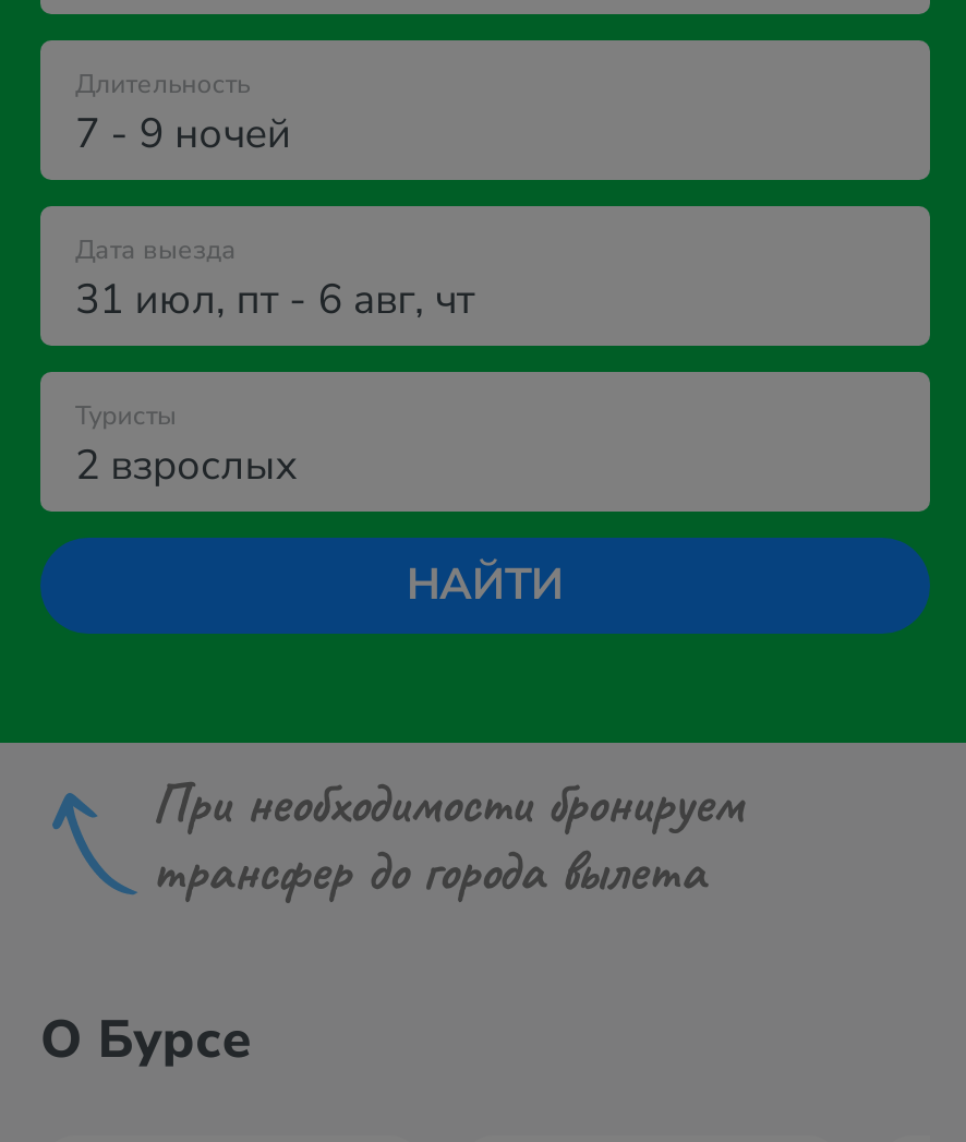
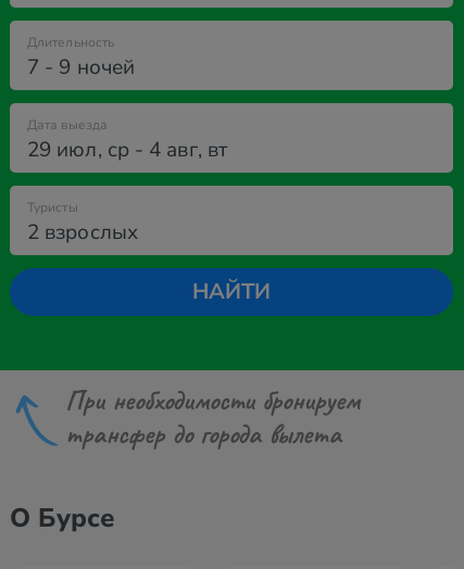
[75,272,474,328] 31 июл, пт - 6 авг, чт -> [27,136,227,164] 29 июл, ср - 4 авг, вт

